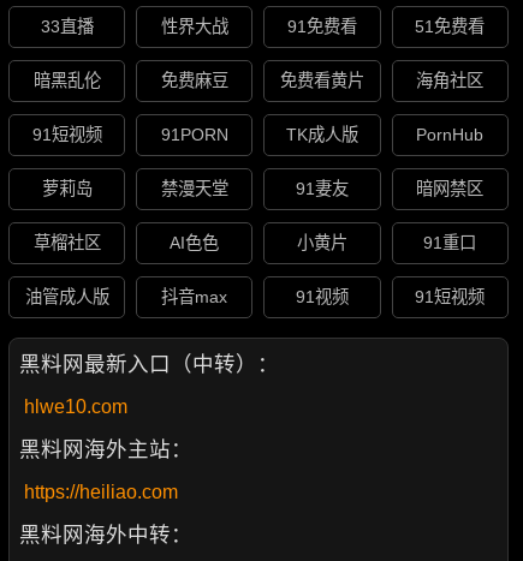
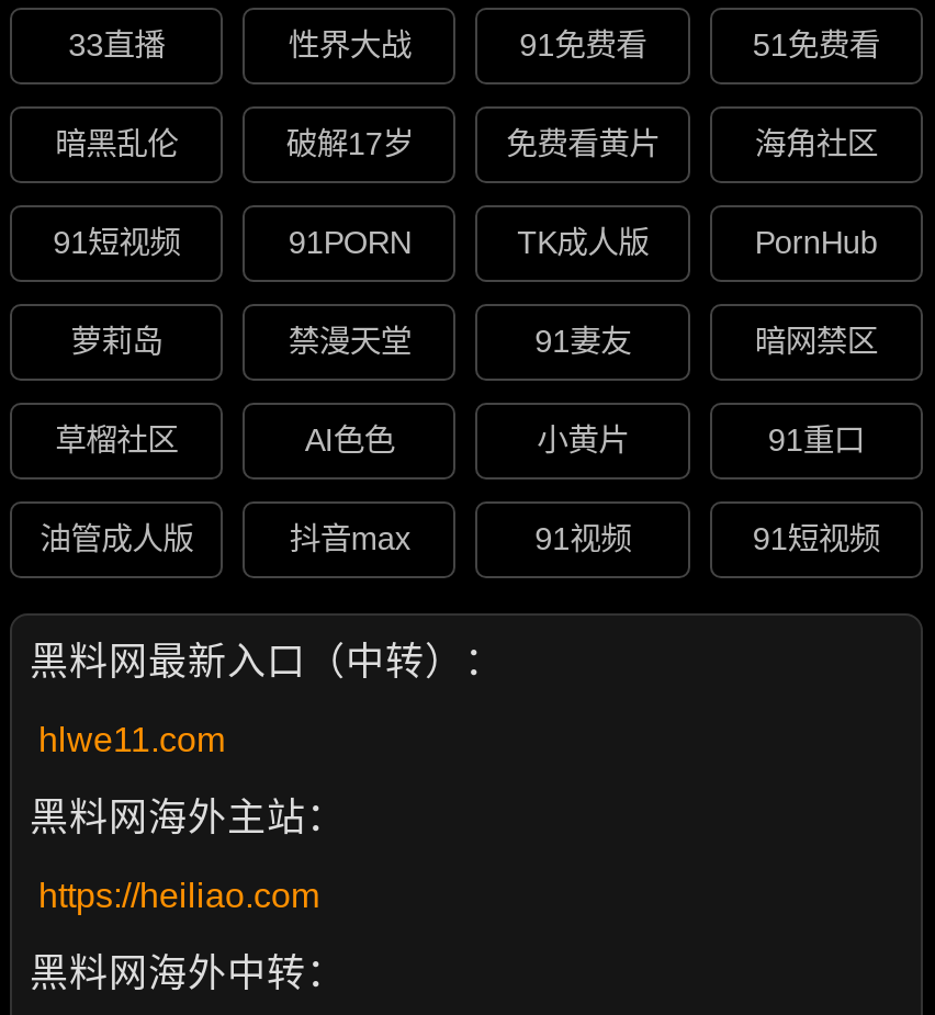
[161,71,228,91] 免费麻豆 -> [286,127,413,162] 破解17岁
[24,396,127,417] hlwe10.com -> [38,720,225,758] hlwe11.com

